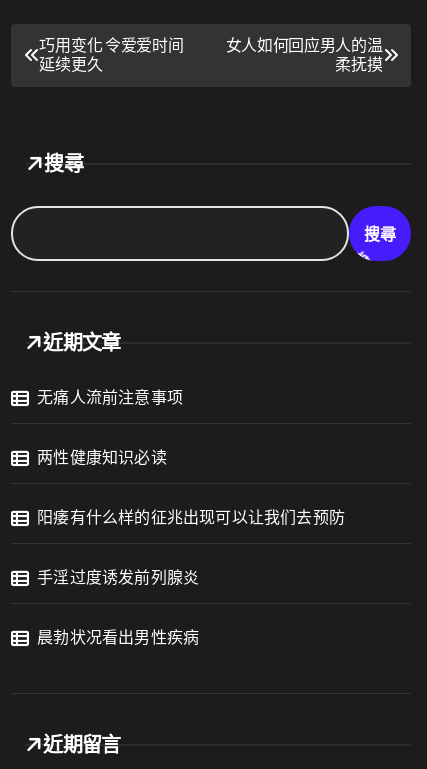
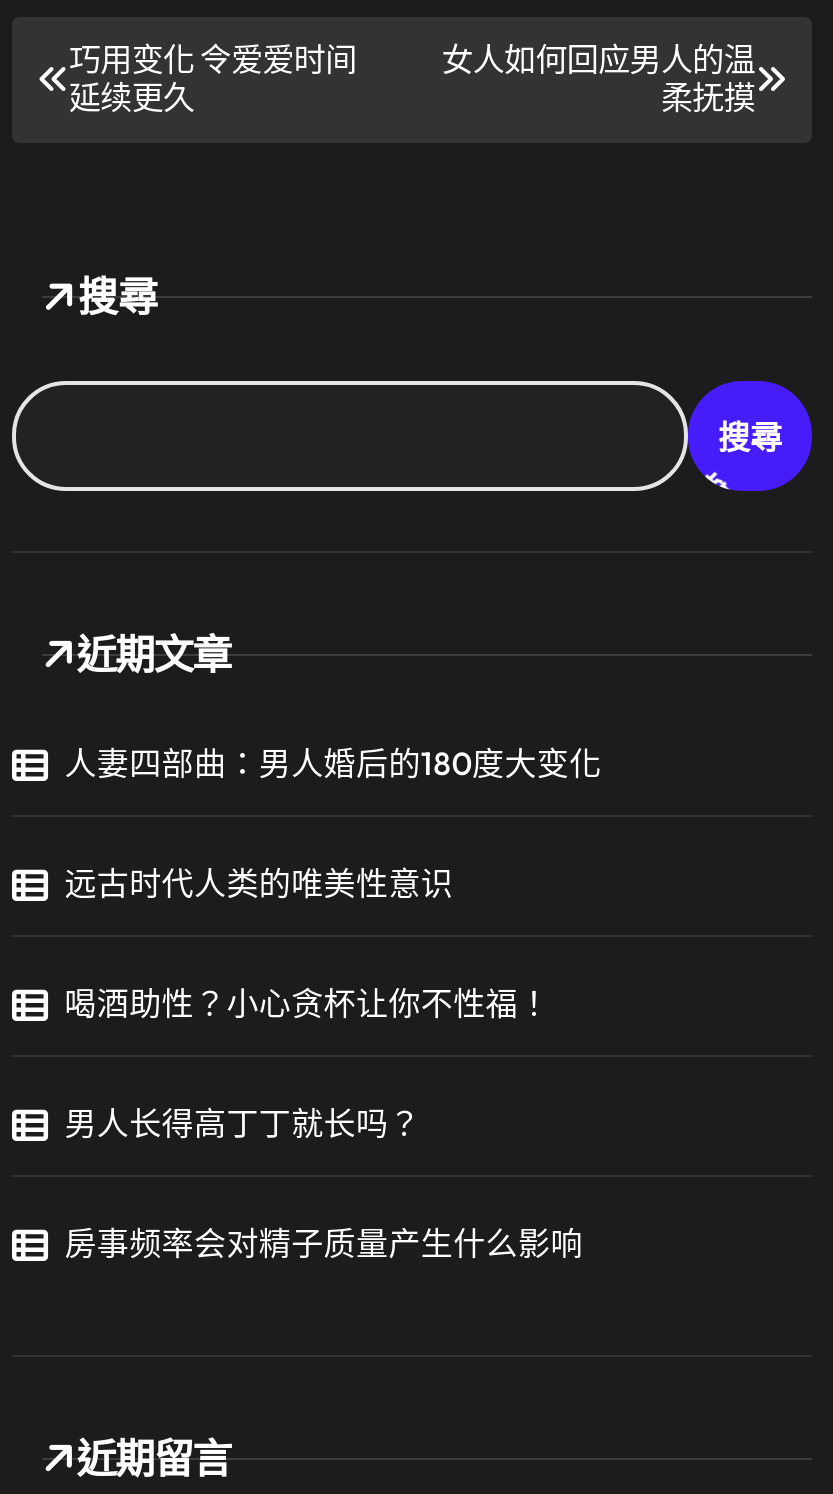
[37,387,183,407] 无痛人流前注意事项 -> [64,743,602,783] 人妻四部曲：男人婚后的180度大变化
[37,447,167,467] 两性健康知识必读 -> [64,863,453,903] 远古时代人类的唯美性意识
[37,507,345,527] 阳痿有什么样的征兆出现可以让我们去预防 -> [64,983,550,1023] 喝酒助性？小心贪杯让你不性福！
[37,567,199,587] 手淫过度诱发前列腺炎 -> [64,1103,421,1143] 男人长得高丁丁就长吗？
[37,627,199,647] 晨勃状况看出男性疾病 -> [64,1223,583,1263] 房事频率会对精子质量产生什么影响

